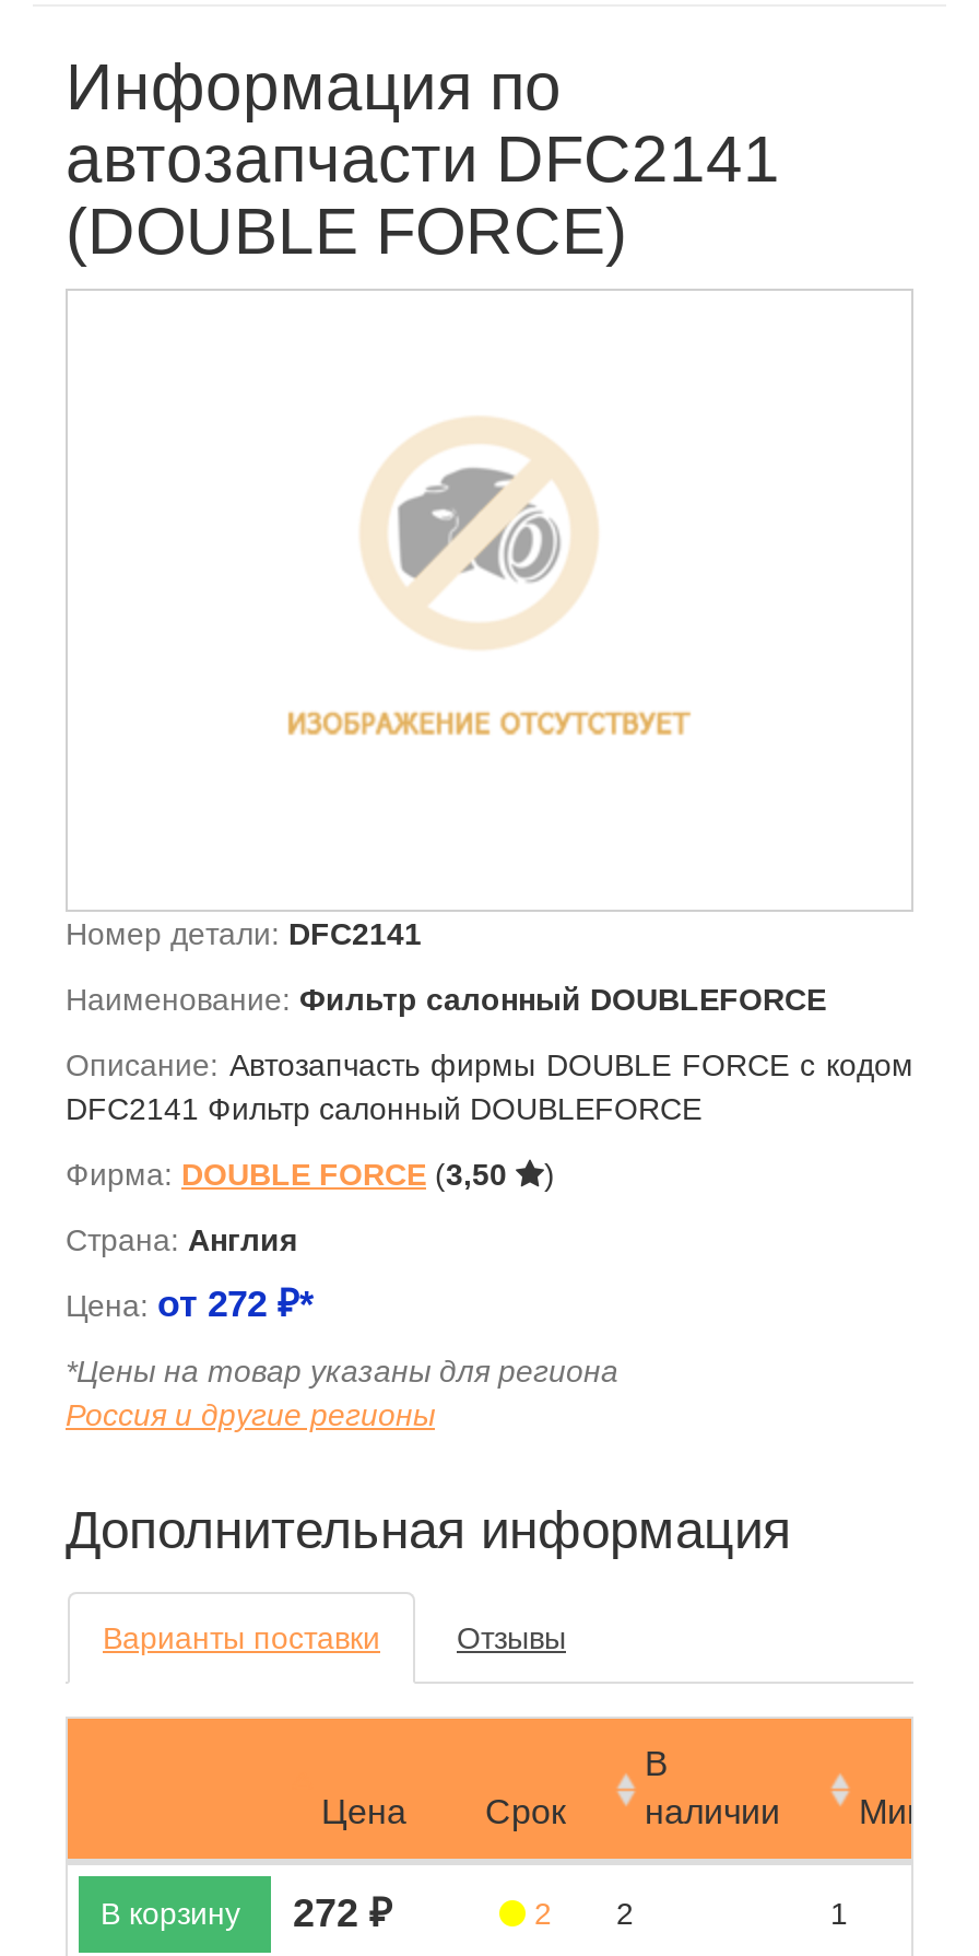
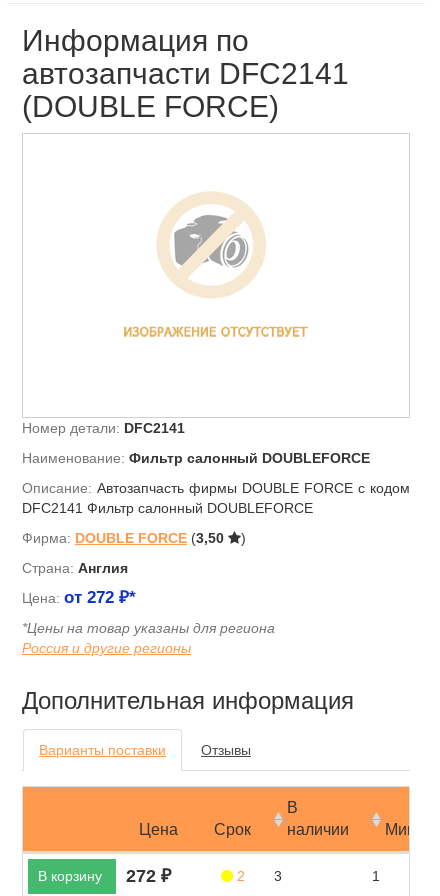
[526,1896,634,1931] 2 2 -> [232,868,282,884] 2 3

